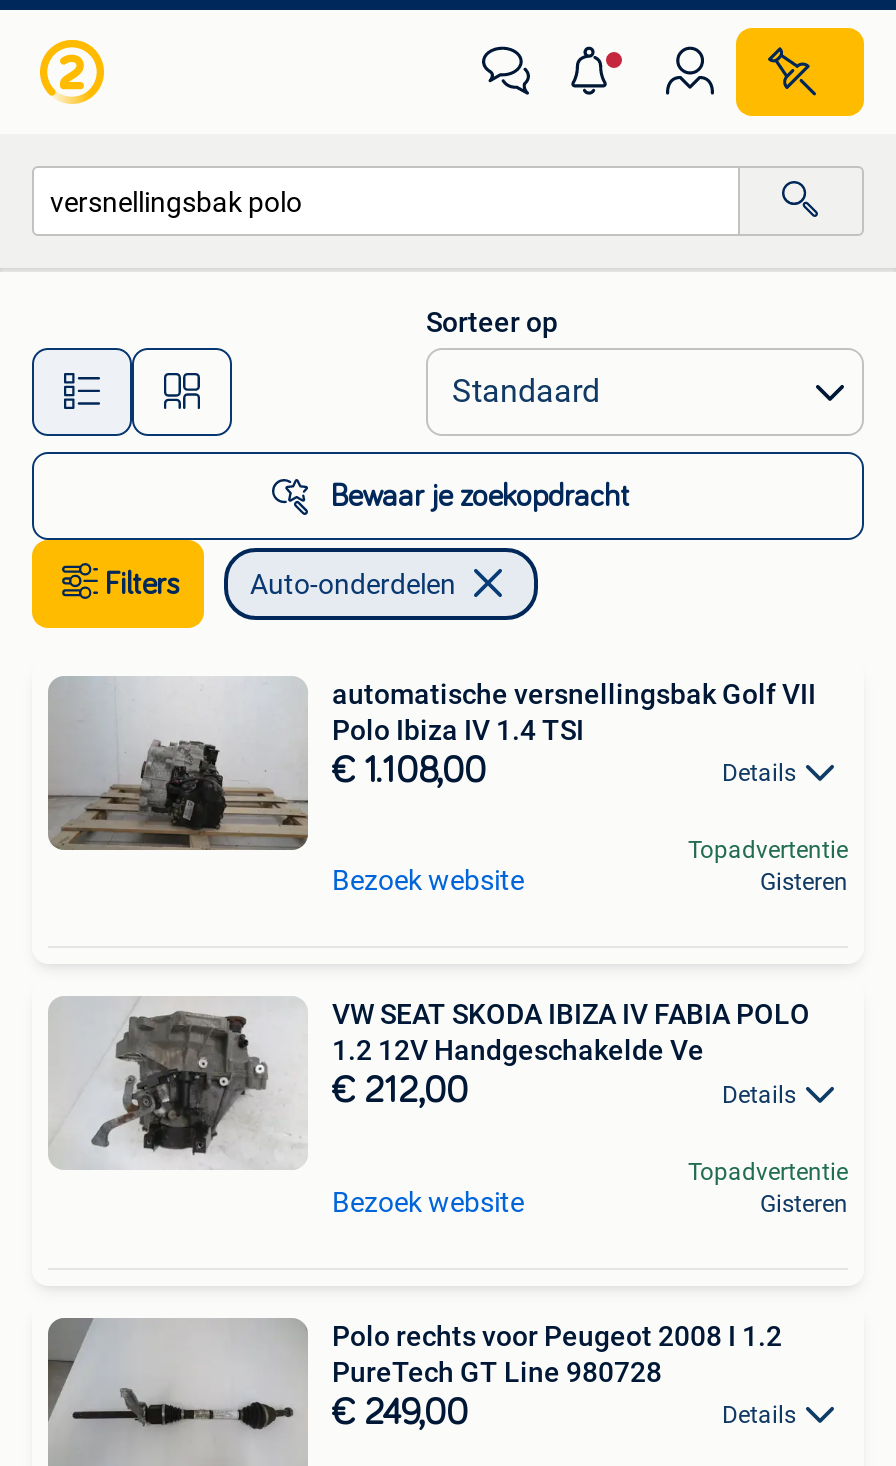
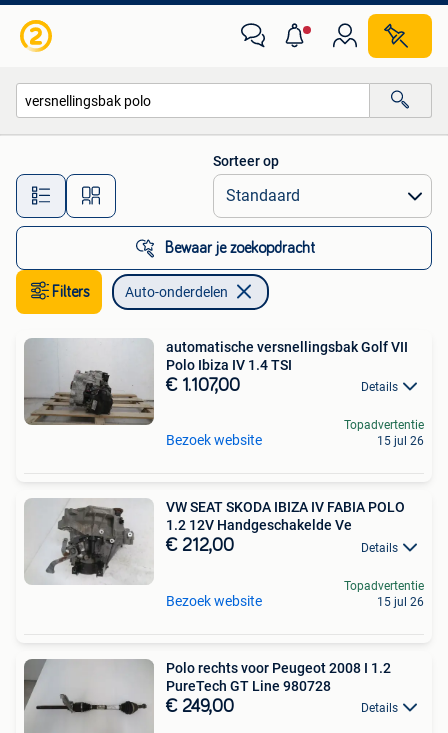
[332,754,486,790] € 1.108,00 -> [166,377,240,395] € 1.107,00
[760,869,848,897] Gisteren -> [377,434,424,448] 15 jul 26
[760,1189,848,1217] Gisteren -> [377,595,424,609] 15 jul 26

